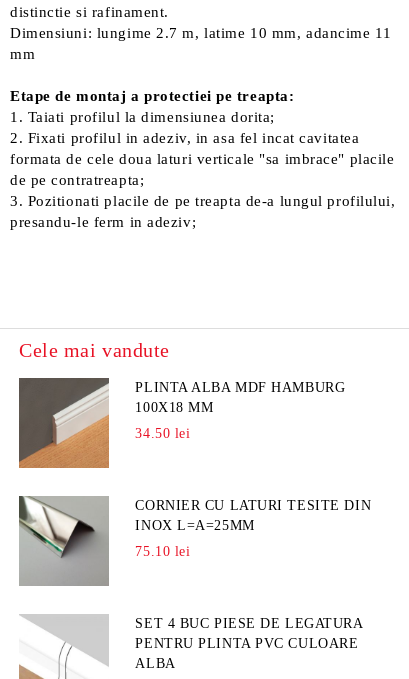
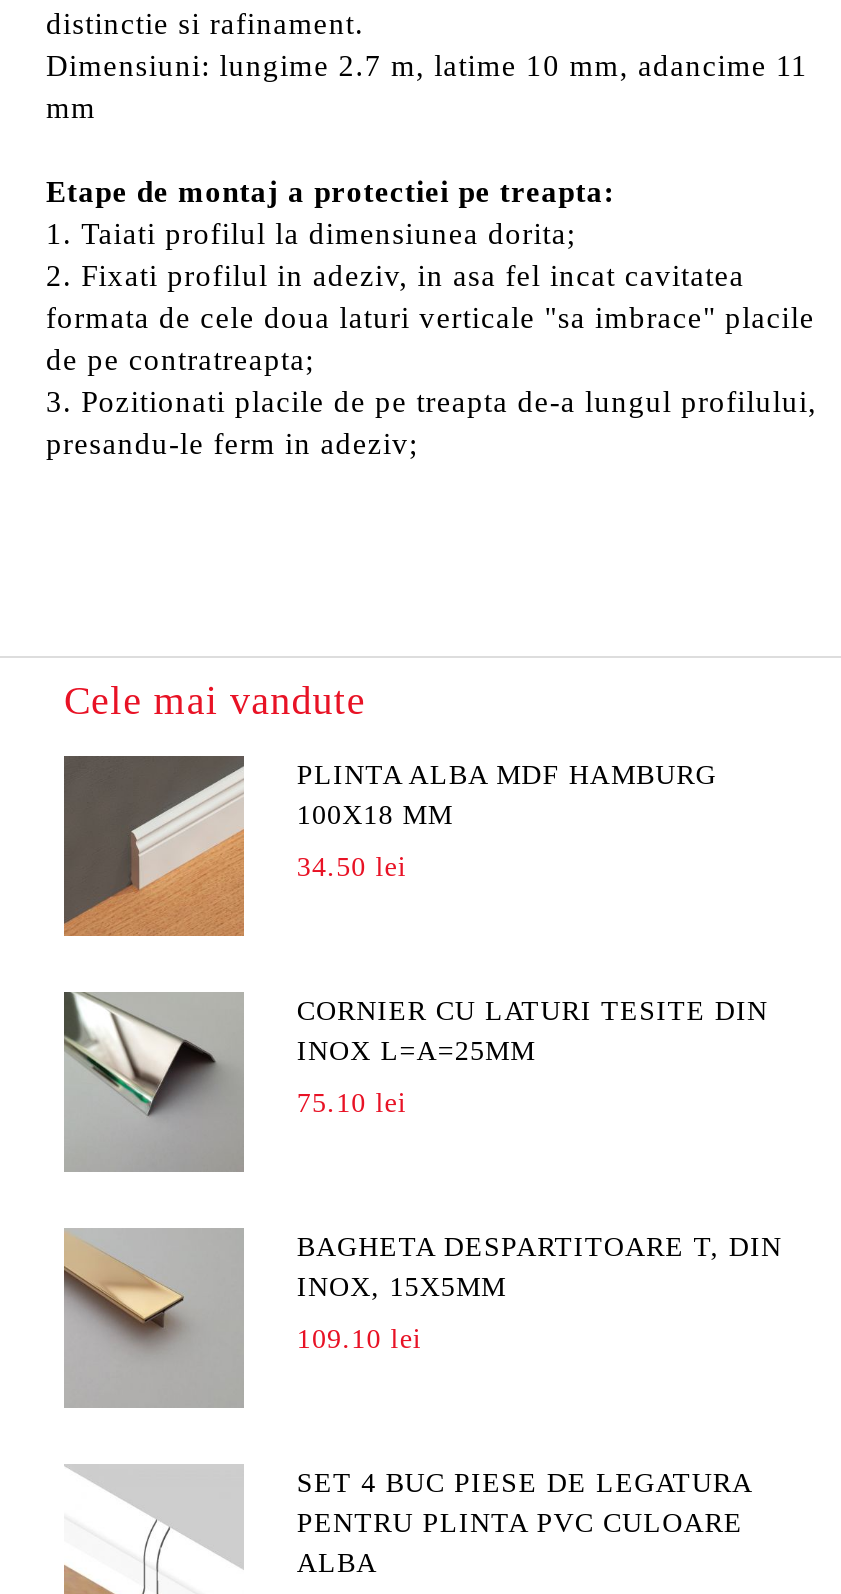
none -> [62,1230,782,1354] [image] | BAGHETA DESPARTITOARE T, DIN | INOX, 15X5MM | 109.10 lei

